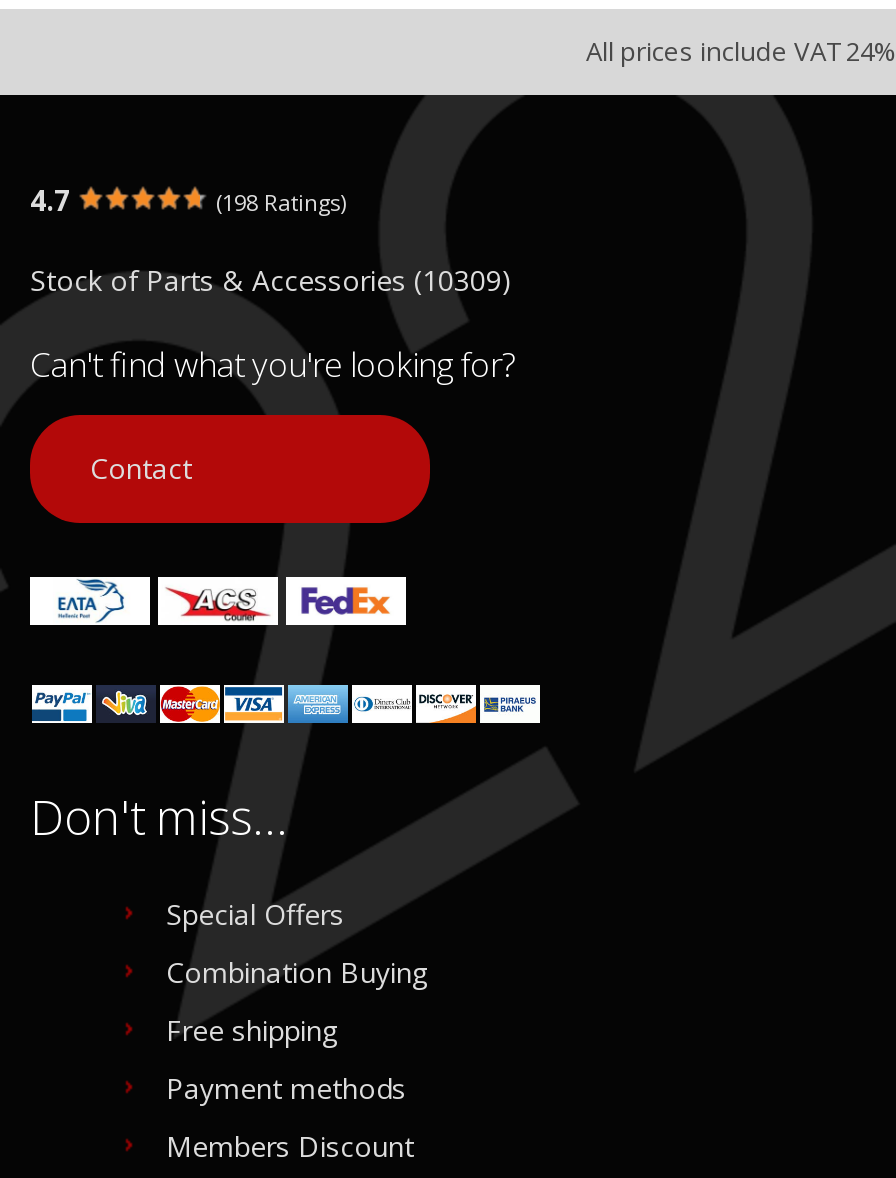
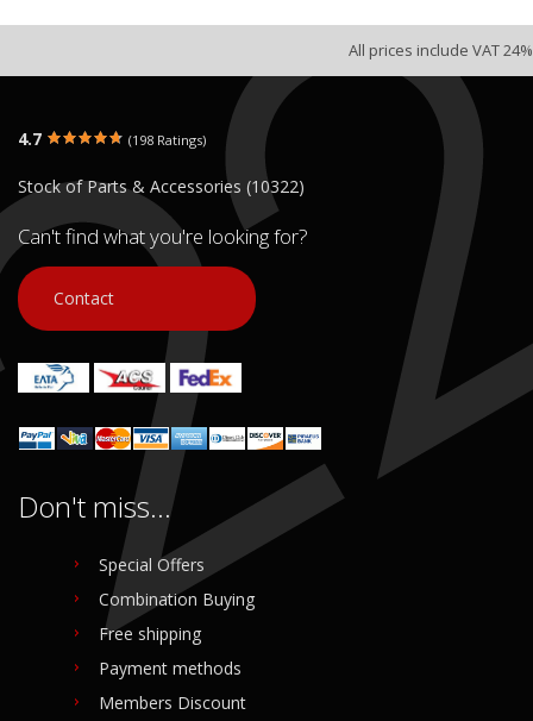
[30,260,512,298] Stock of Parts & Accessories (10309) -> [18,175,305,198] Stock of Parts & Accessories (10322)

